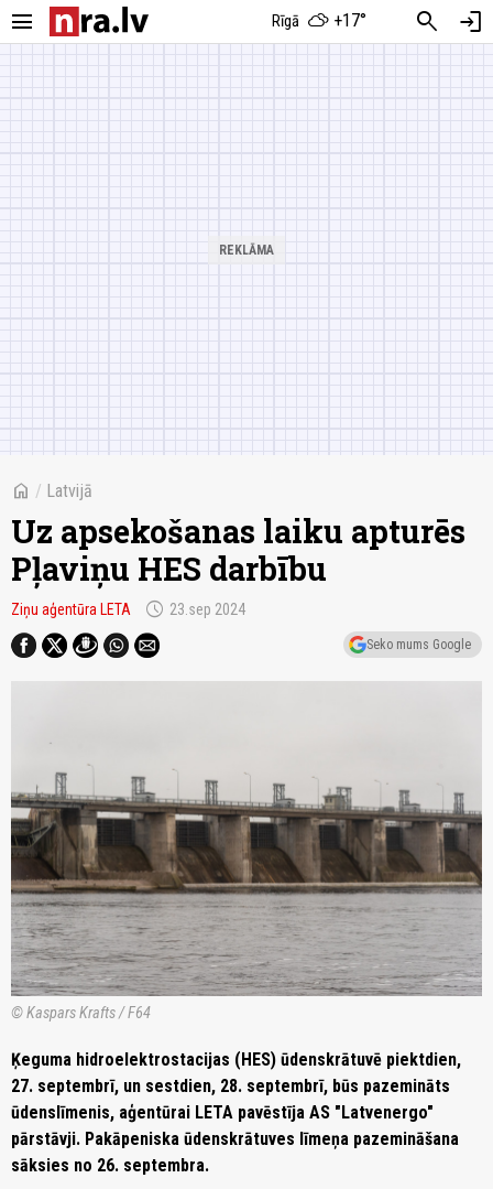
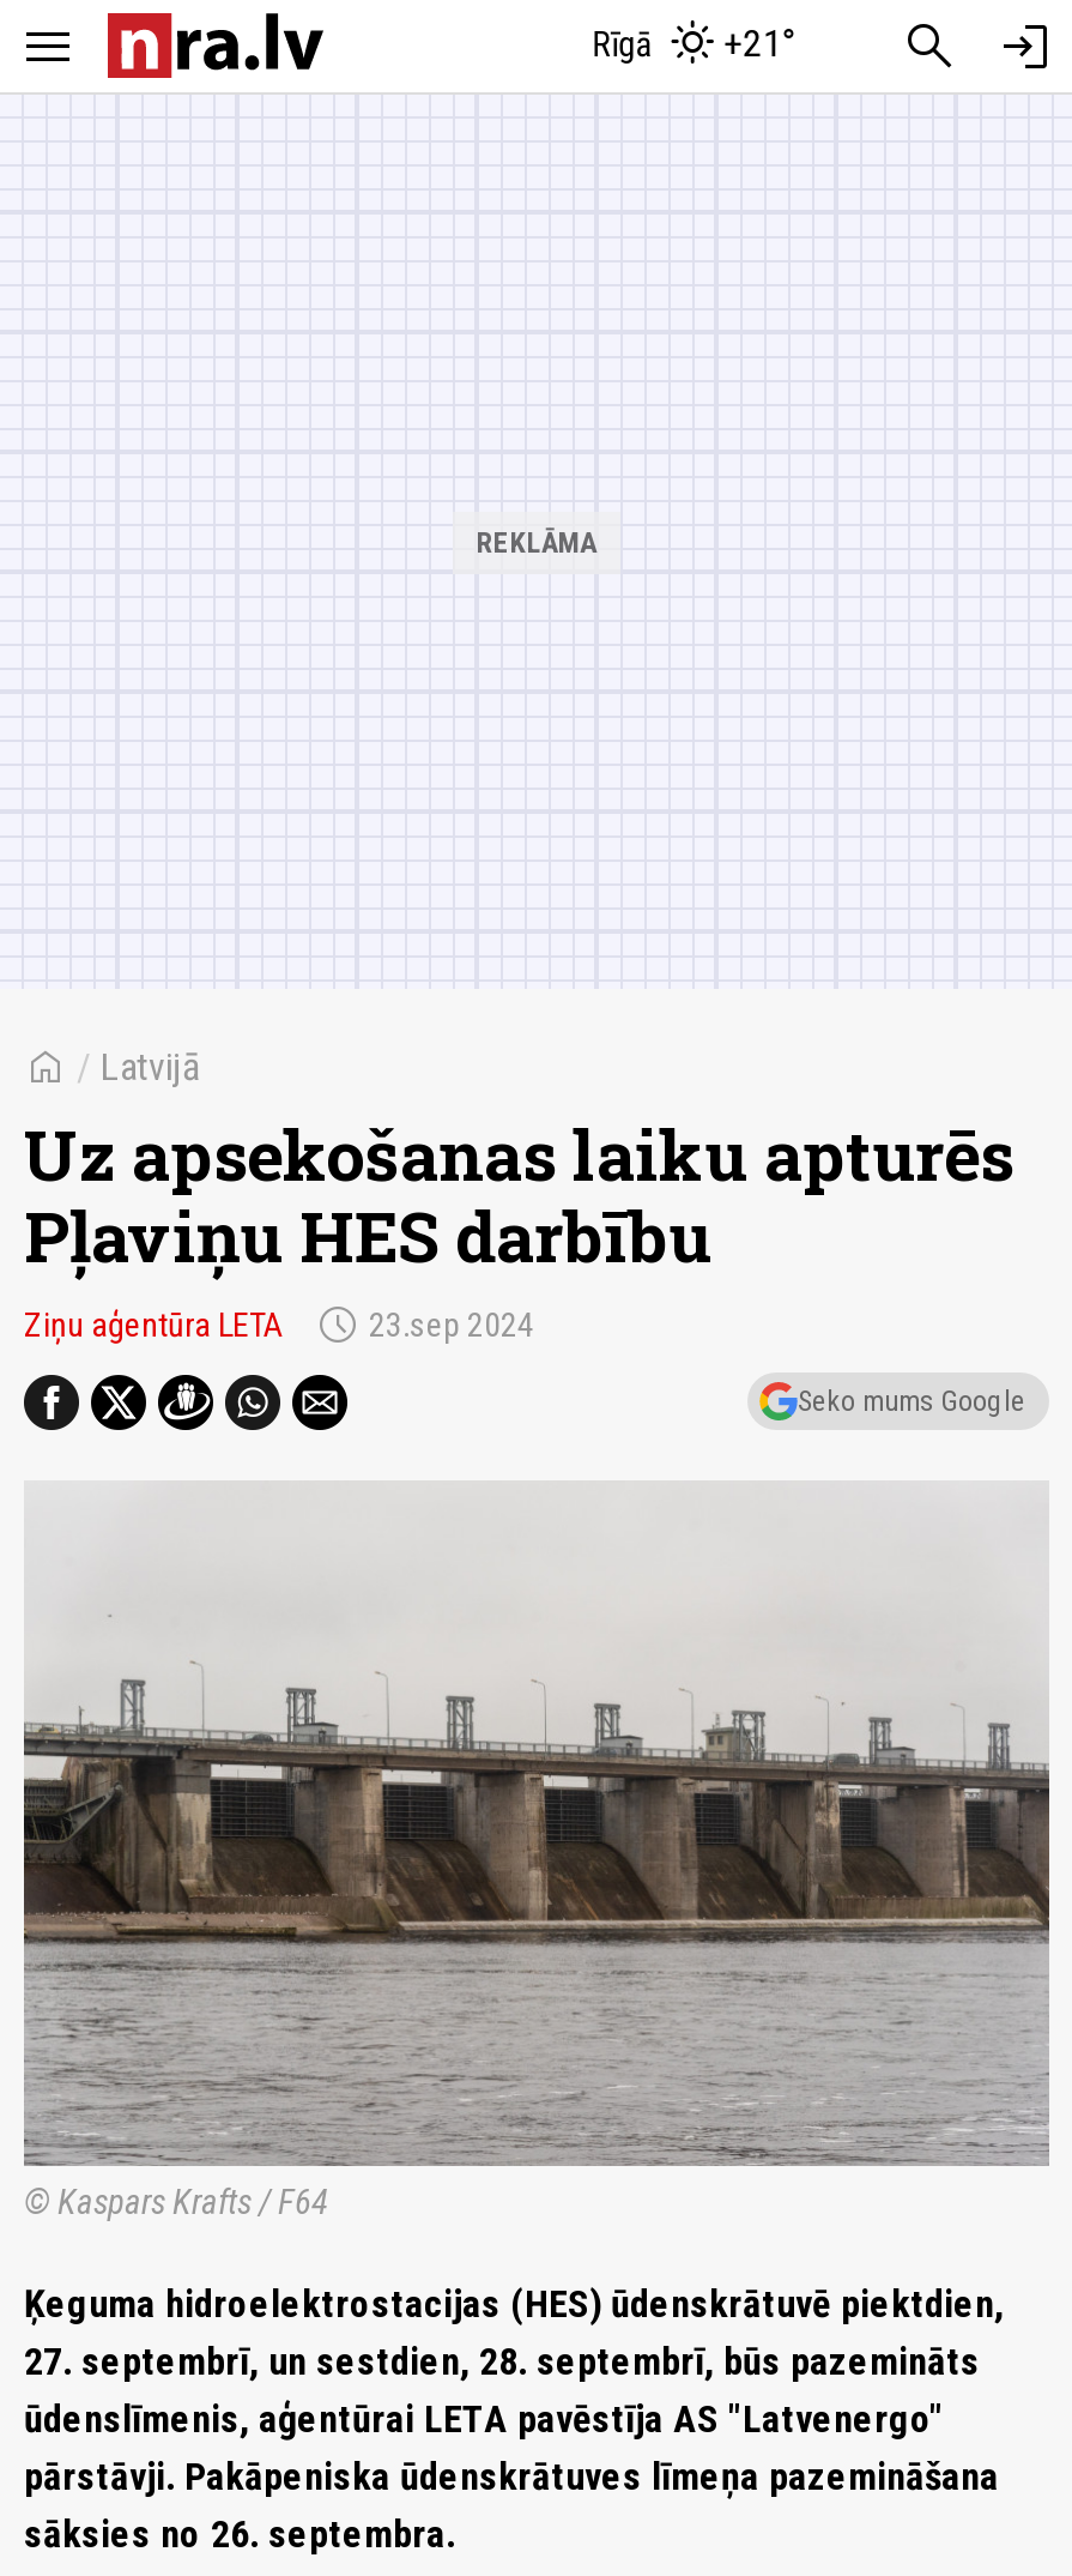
[272,10,366,31] Rīgā +17° -> [592,20,796,66] Rīgā +21°

